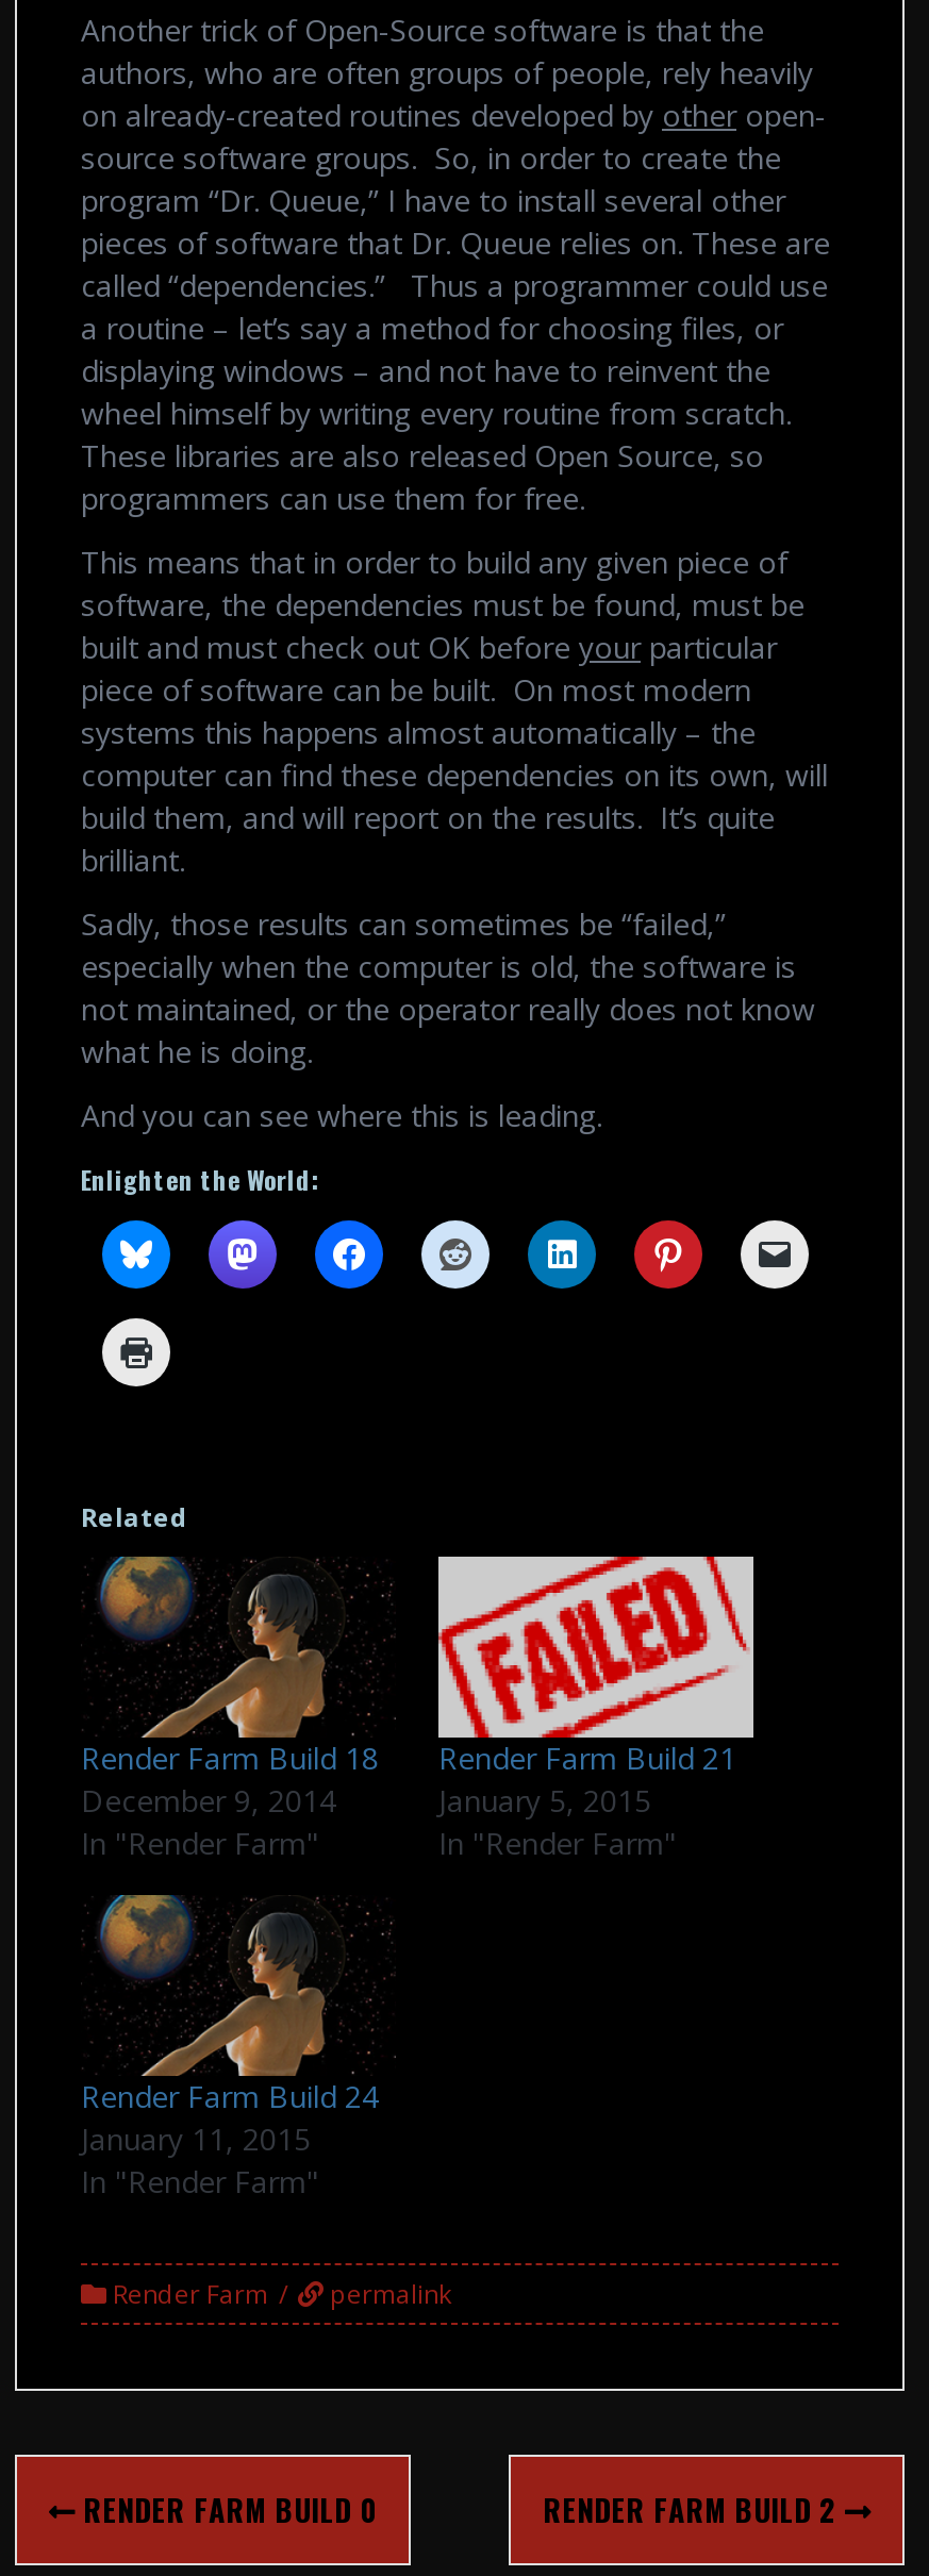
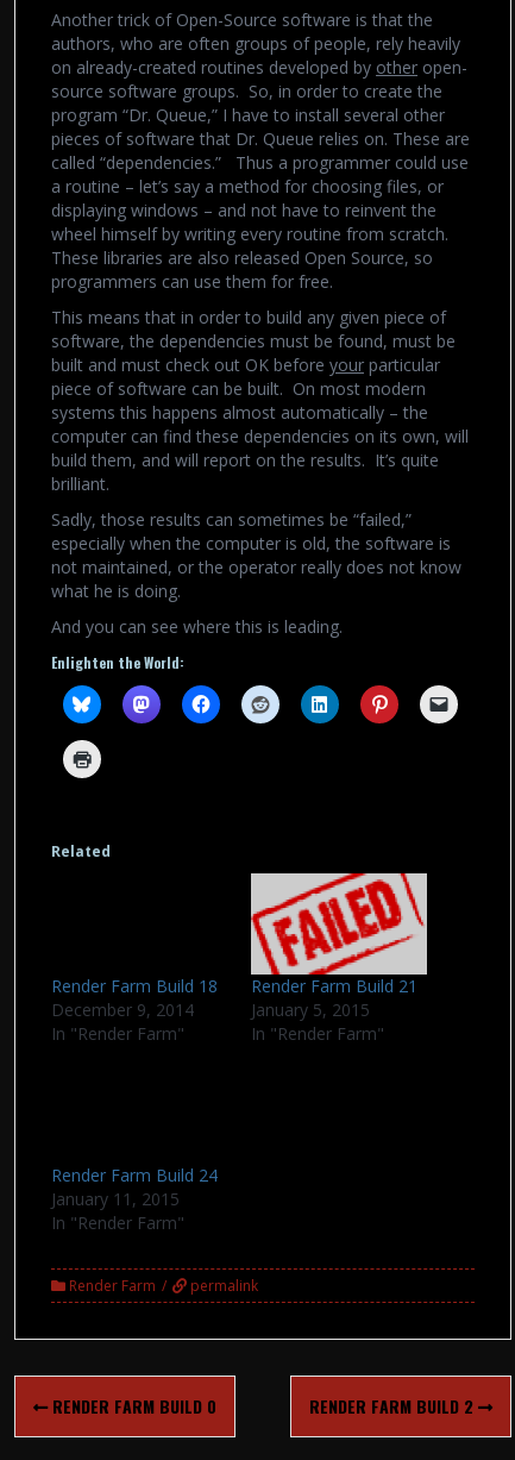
[98,1555,328,1733] [image] -> none
[98,1893,328,2070] [image] -> none

